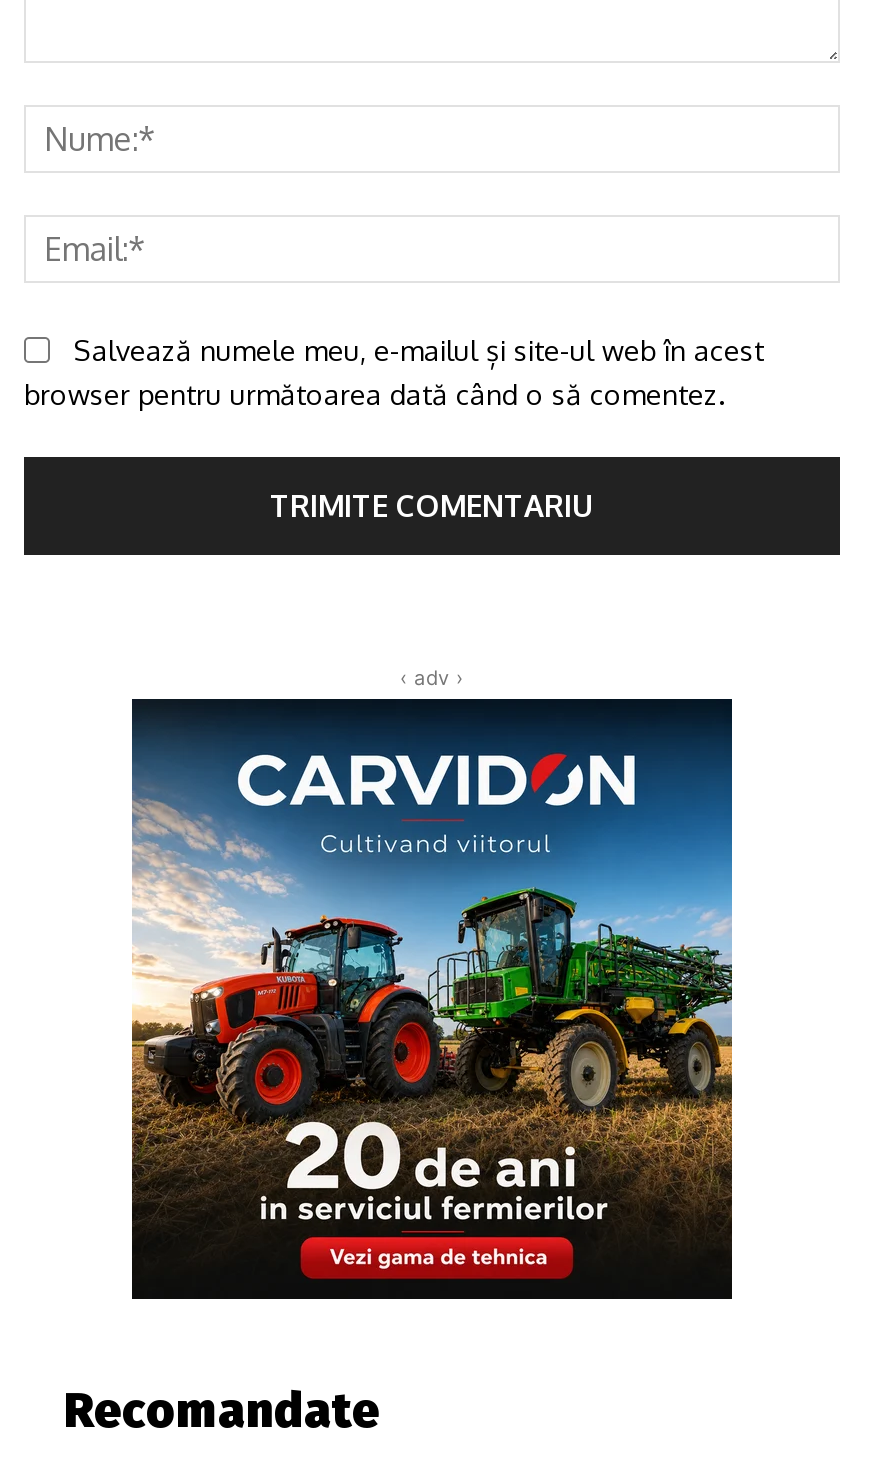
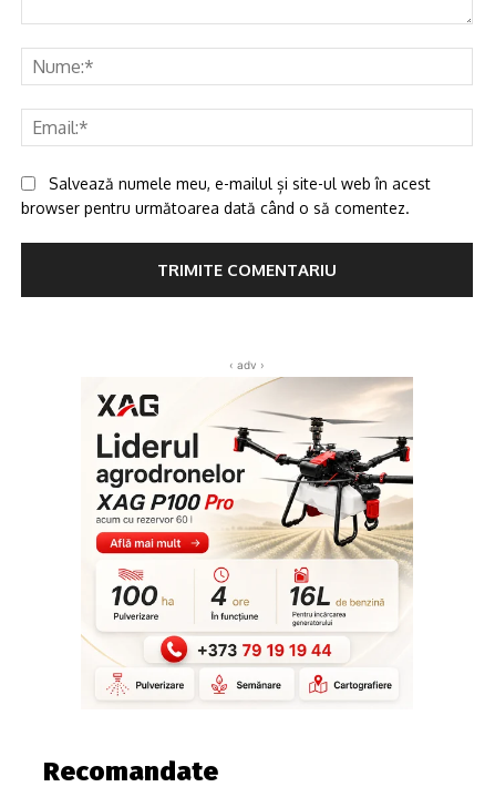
[130,697,734,1301] [image] -> [81,377,414,709] [image]

